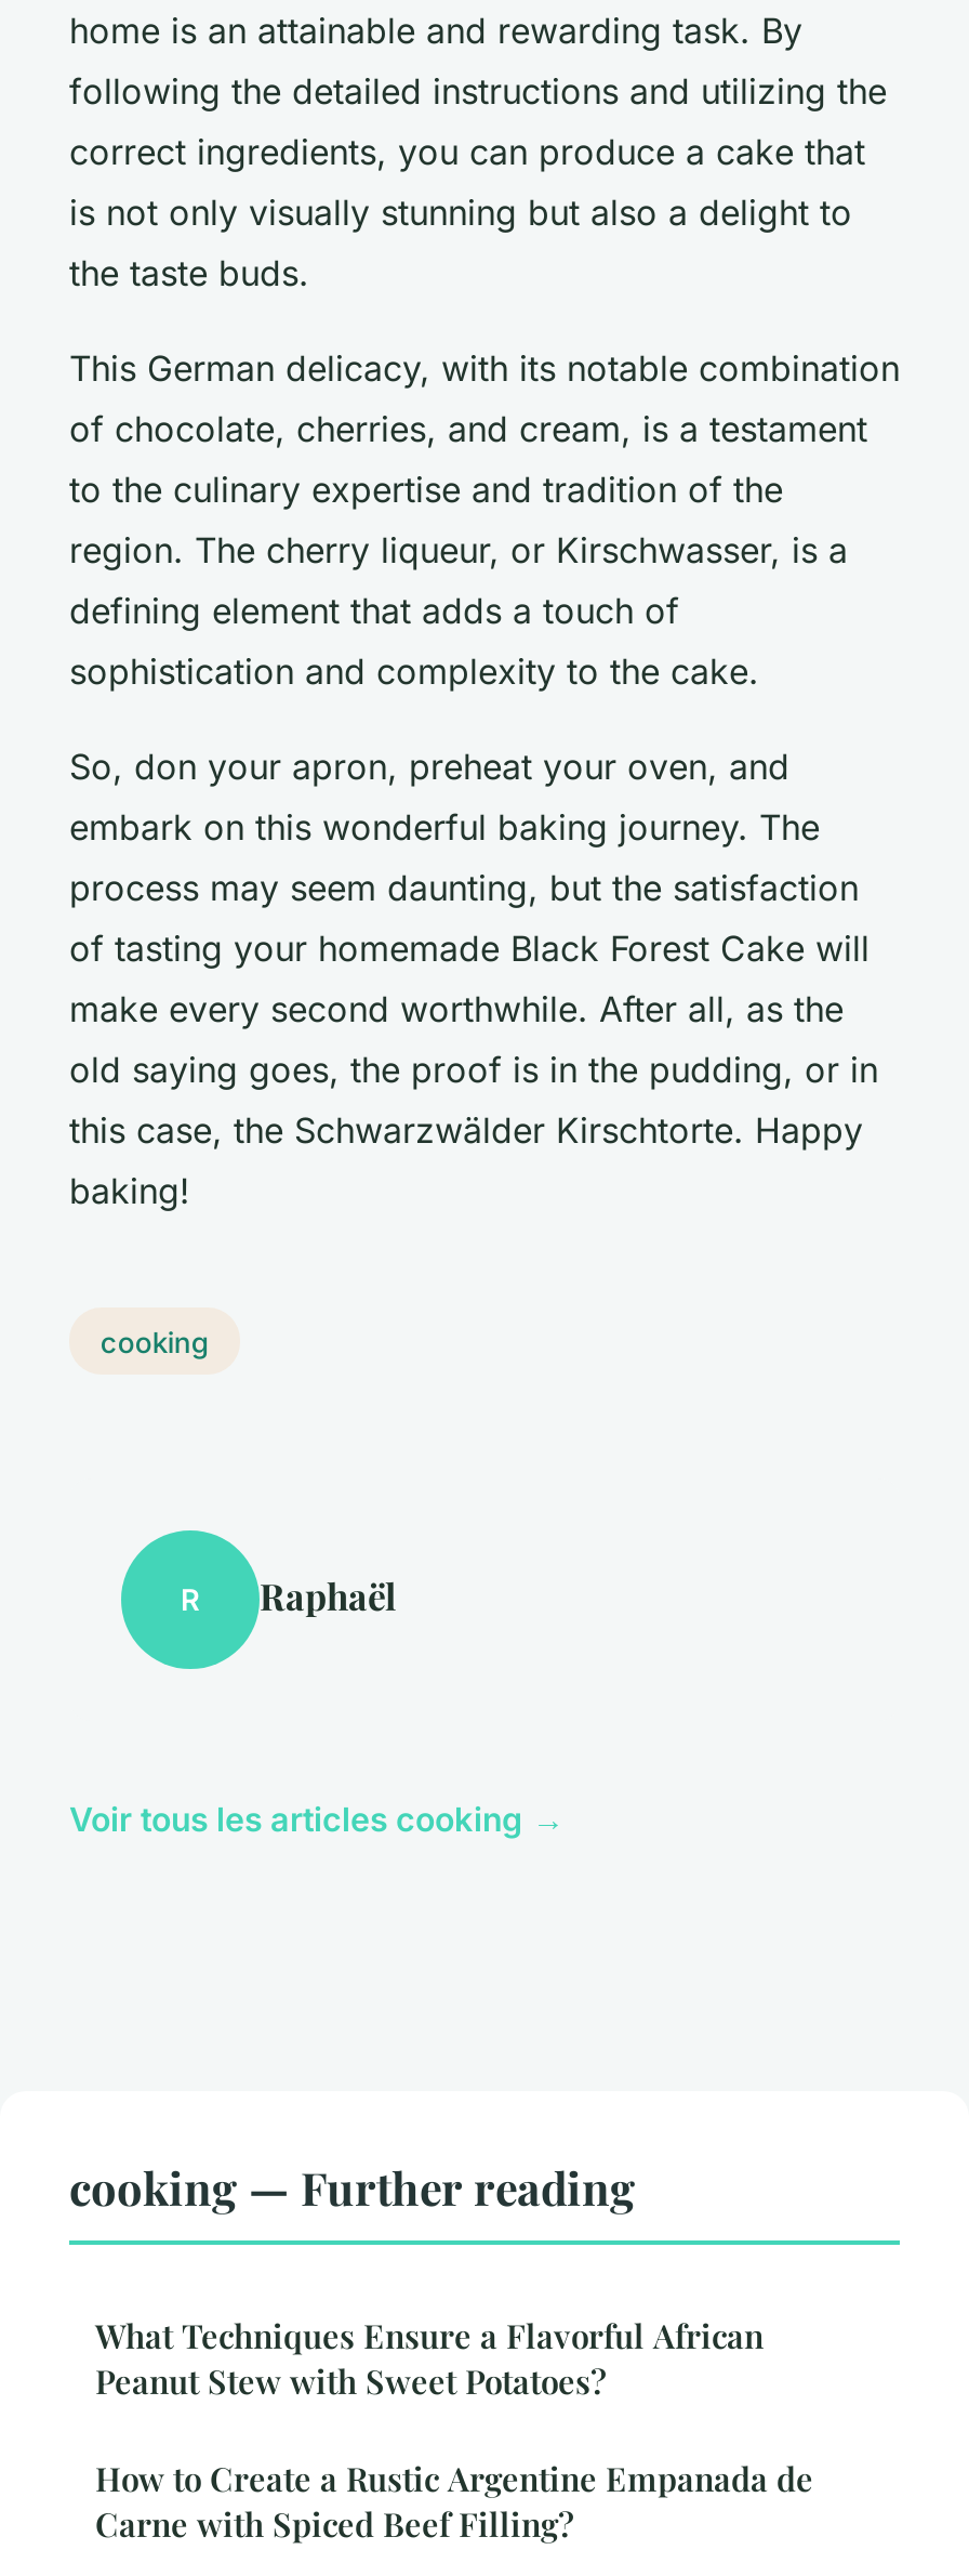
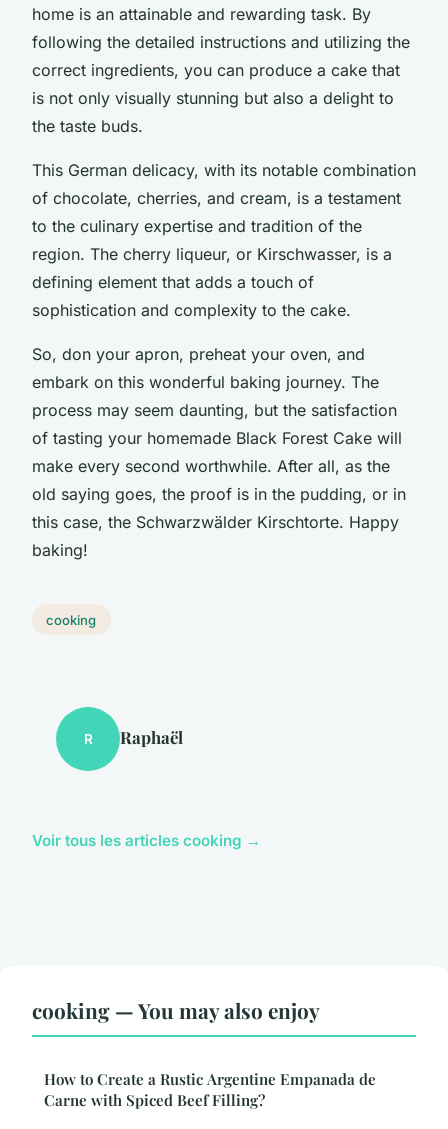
[69,2157,764,2404] cooking — Further reading | What Techniques Ensure a Flavorful African | Peanut Stew with Sweet Potatoes? -> [32,996,320,1024] cooking — You may also enjoy

